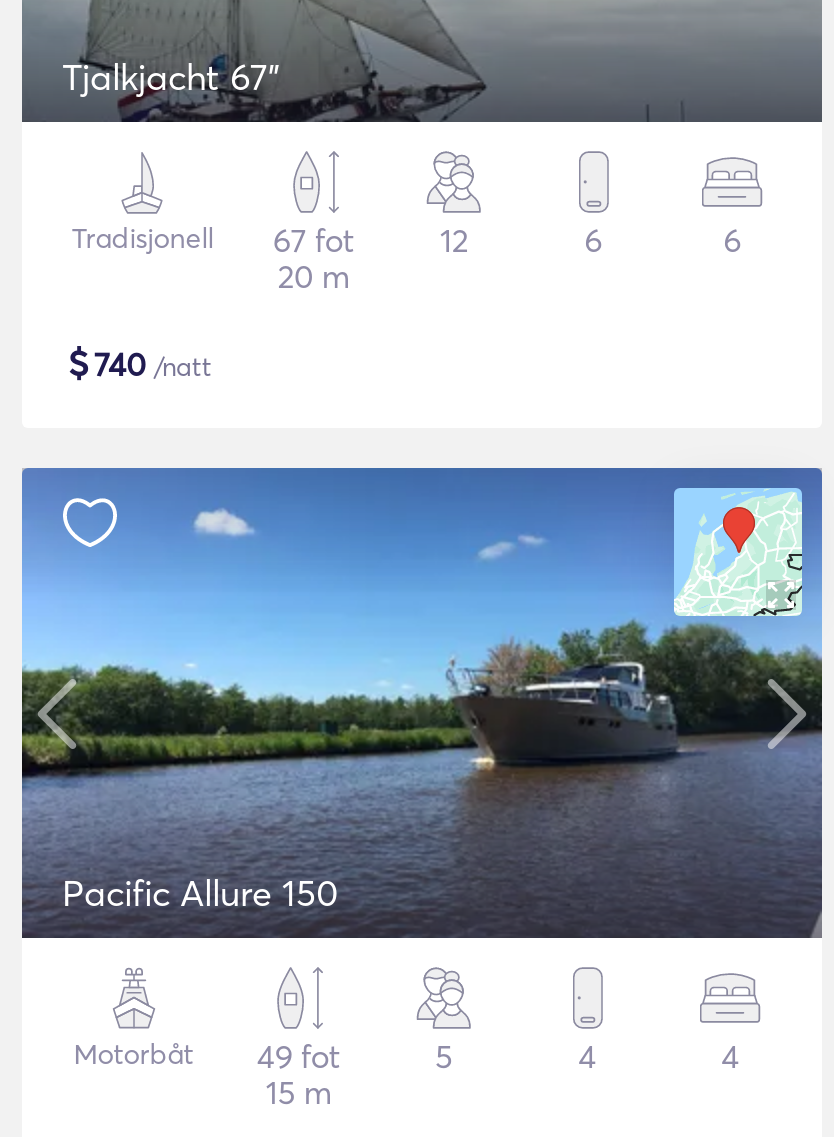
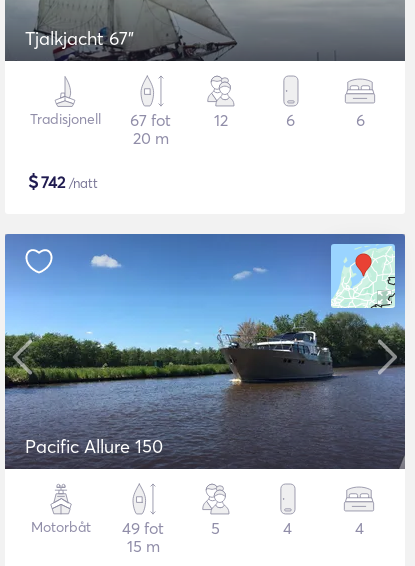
[68,340,212,386] $740 /natt -> [28,170,98,193] $742 /natt

